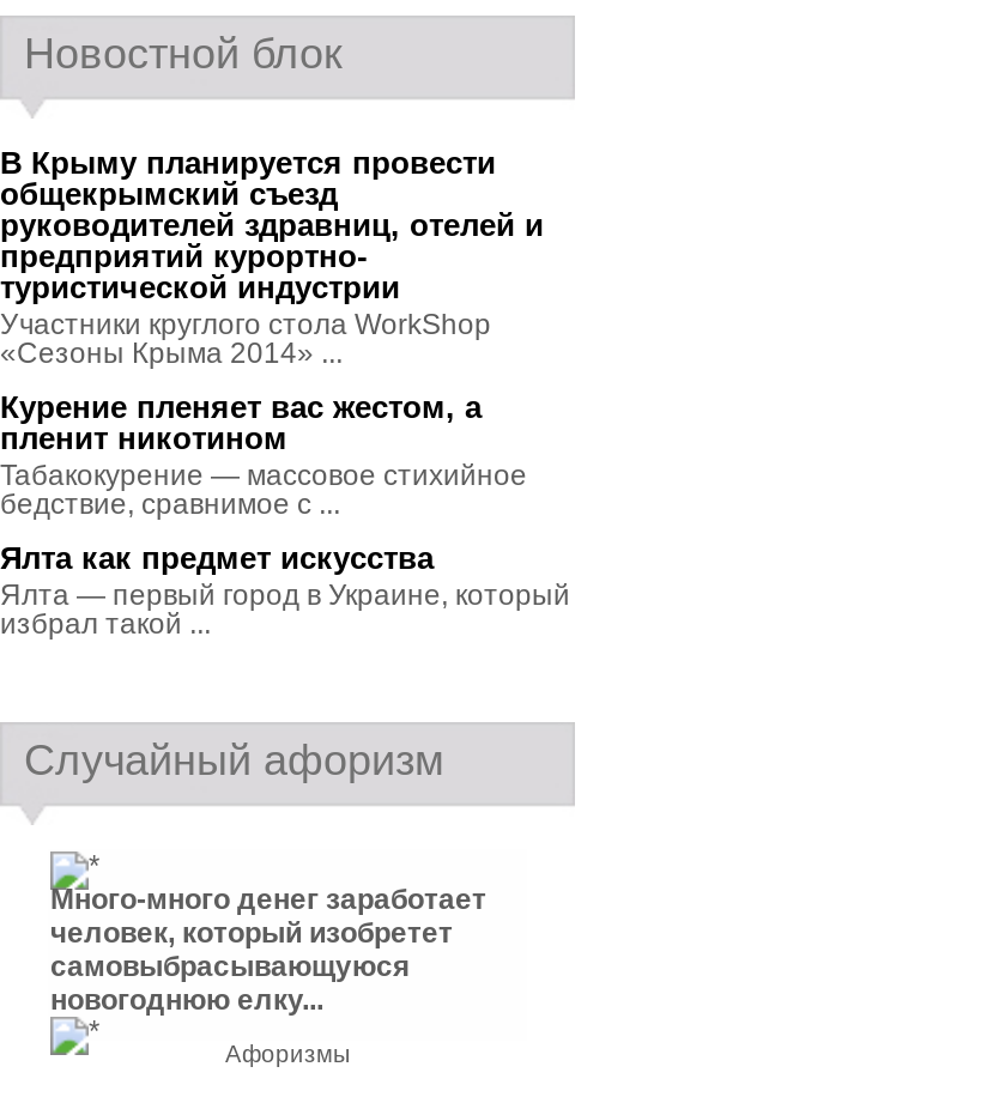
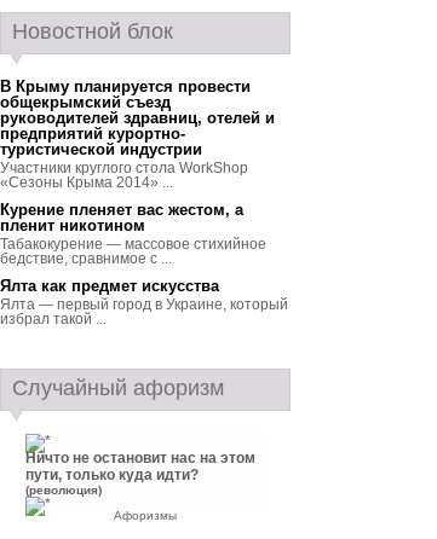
[50,883,486,1017] Много-много денег заработает | человек, который изобретет | самовыбрасывающуюся | новогоднюю елку... -> [25,450,255,497] Ничто не остановит нас на этом | пути, только куда идти? | (революция)

